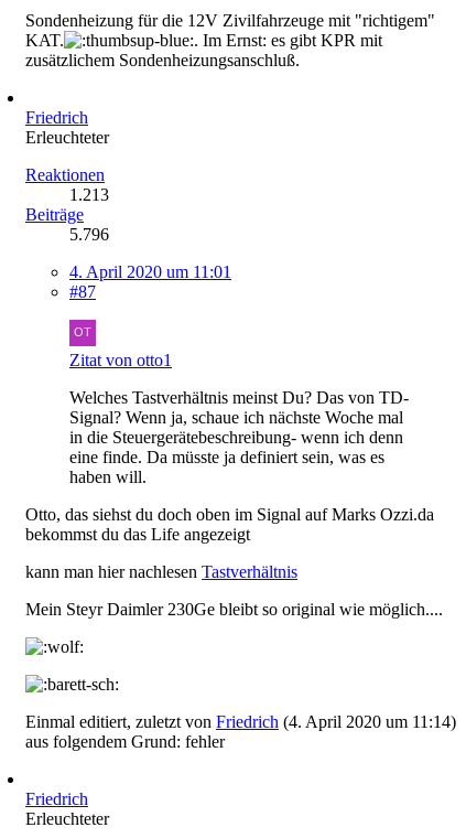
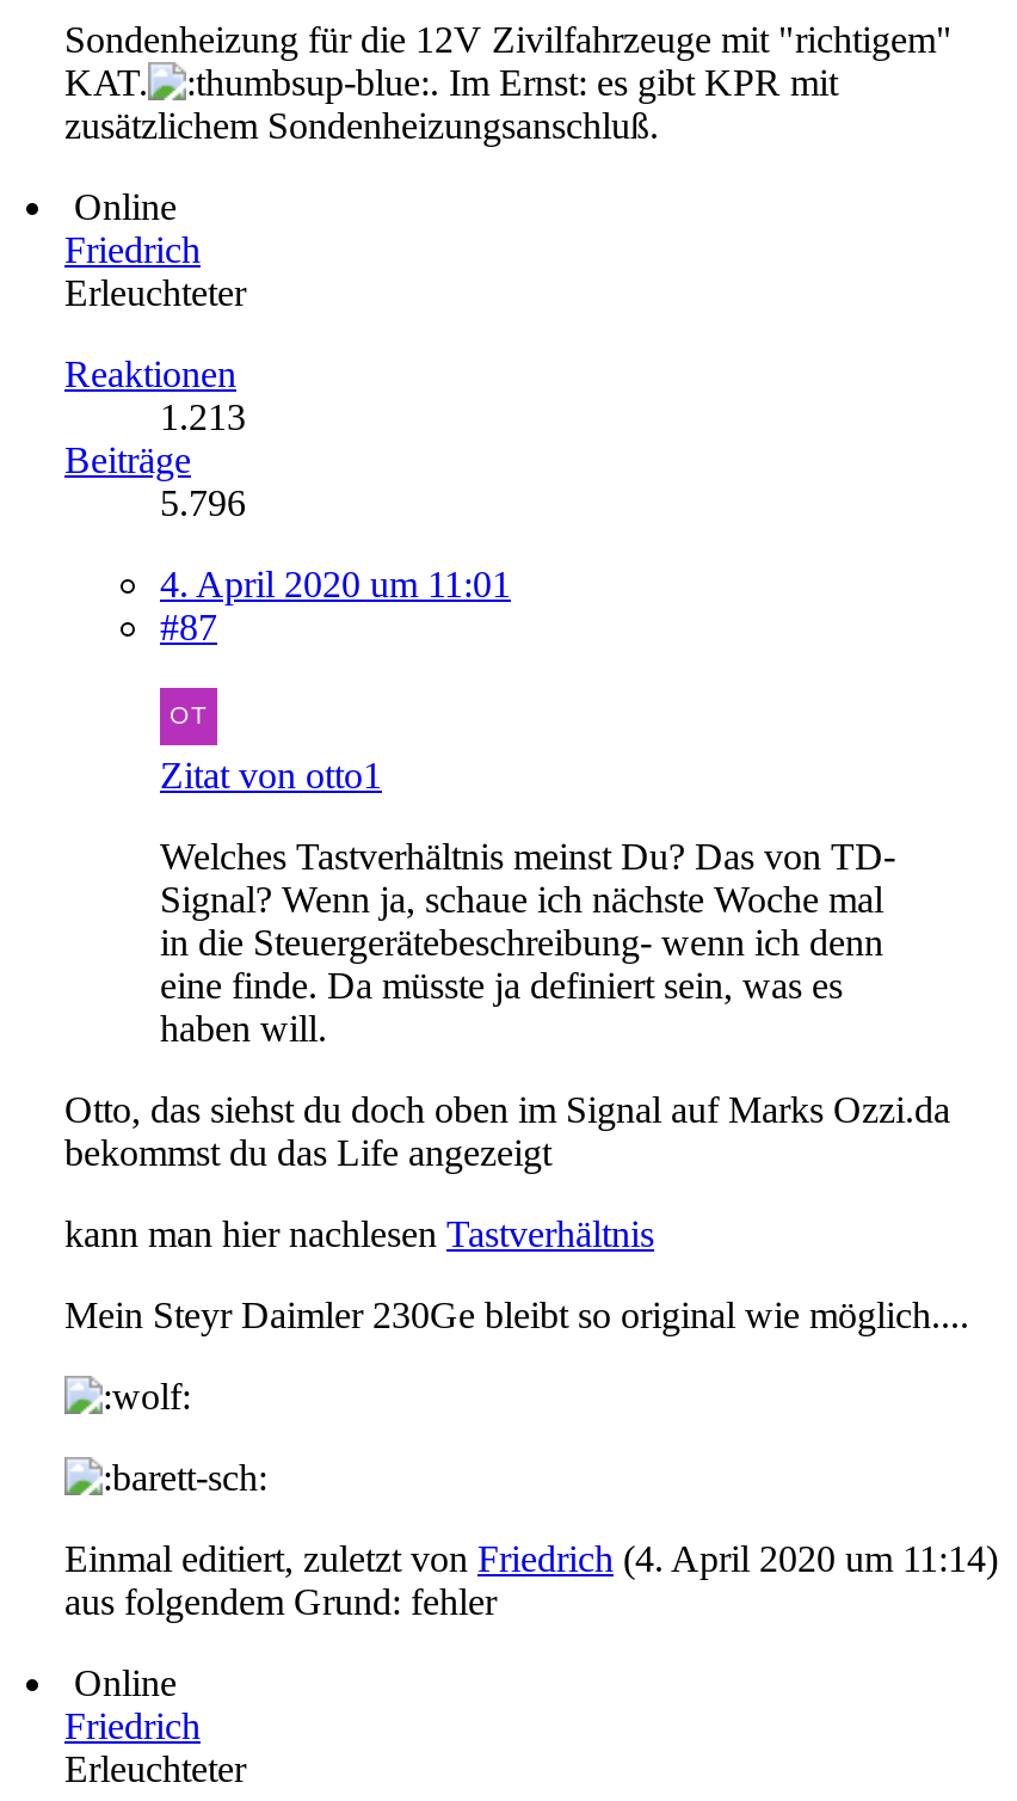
none -> [74,186,177,226] Online
none -> [74,1662,177,1703] Online

